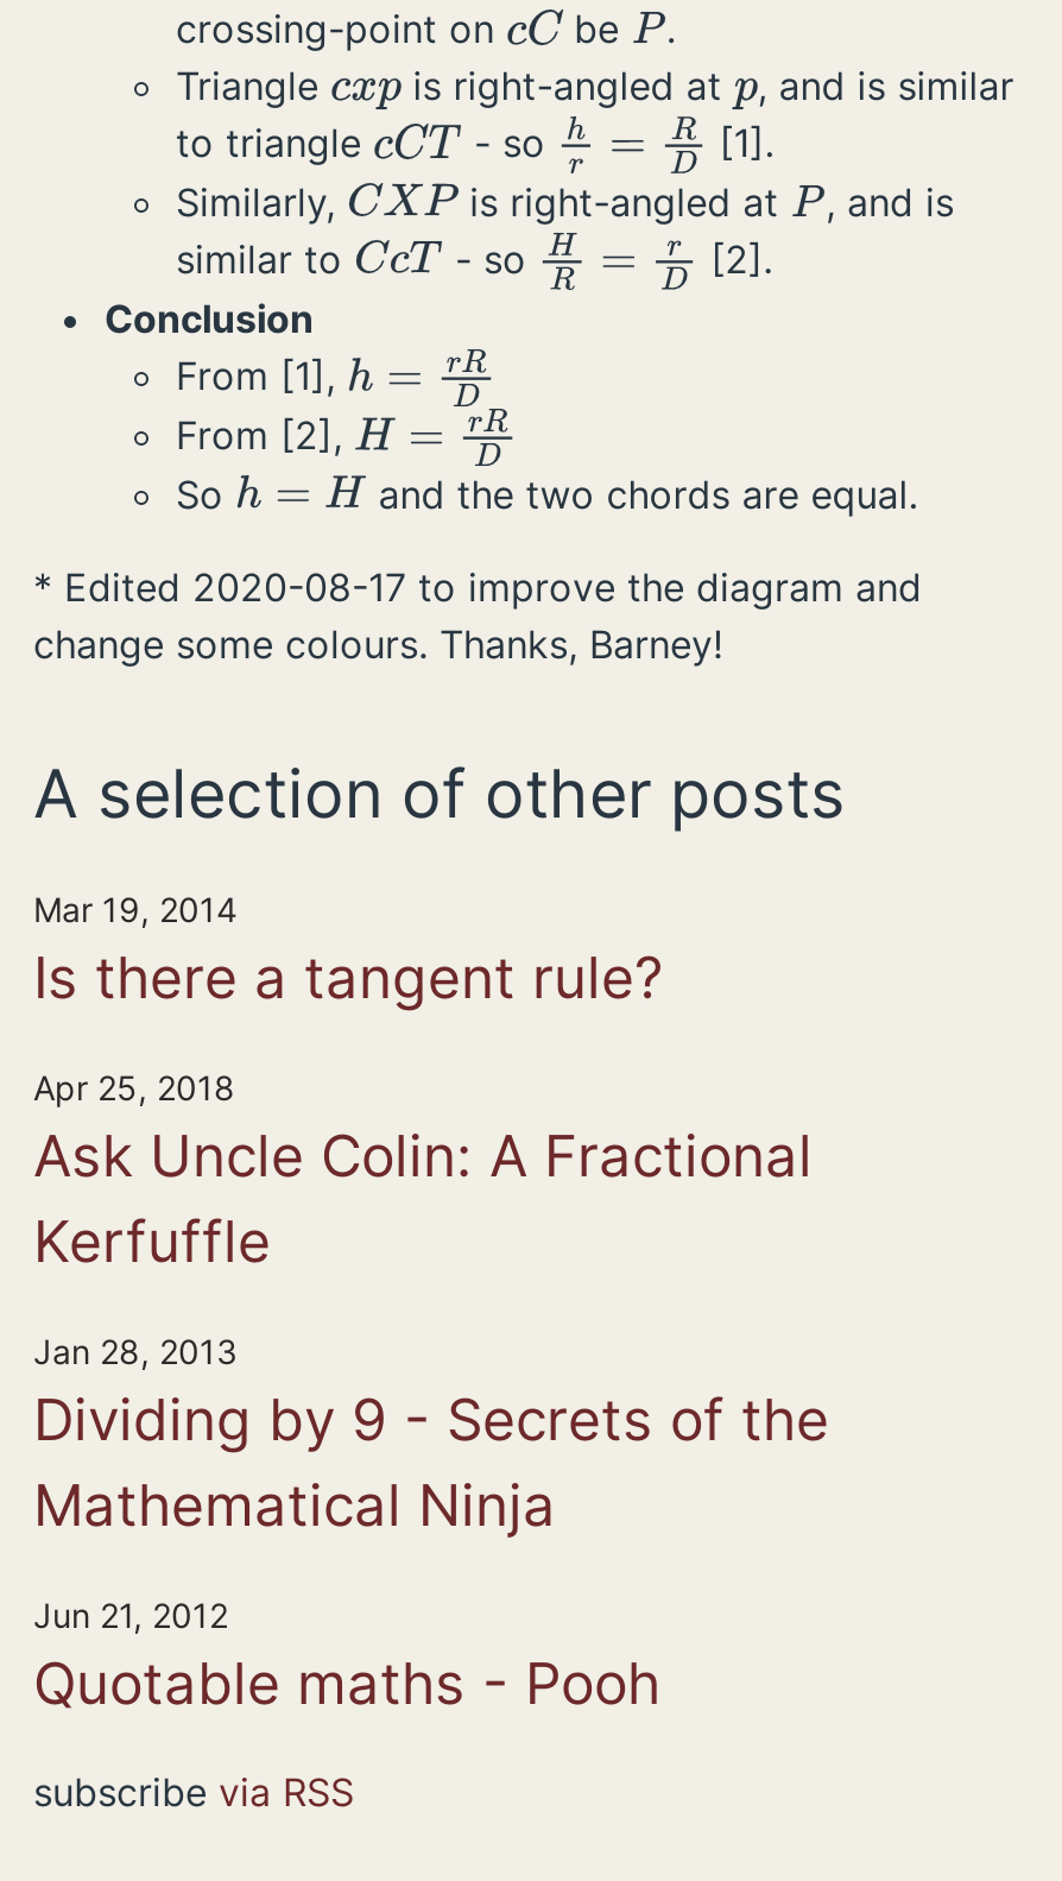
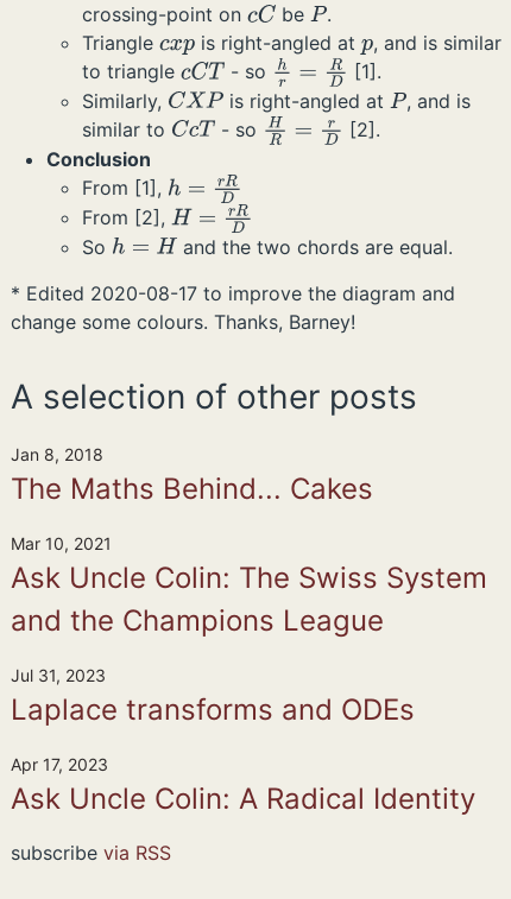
[33,888,663,1012] Mar 19, 2014 | Is there a tangent rule? -> [11,444,373,506] Jan 8, 2018 | The Maths Behind... Cakes
[33,1067,813,1276] Apr 25, 2018 | Ask Uncle Colin: A Fractional | Kerfuffle -> [11,533,487,637] Mar 10, 2021 | Ask Uncle Colin: The Swiss System | and the Champions League
[33,1330,829,1539] Jan 28, 2013 | Dividing by 9 - Secrets of the | Mathematical Ninja -> [11,665,415,727] Jul 31, 2023 | Laplace transforms and ODEs
[33,1594,660,1718] Jun 21, 2012 | Quotable maths - Pooh -> [11,754,475,816] Apr 17, 2023 | Ask Uncle Colin: A Radical Identity

